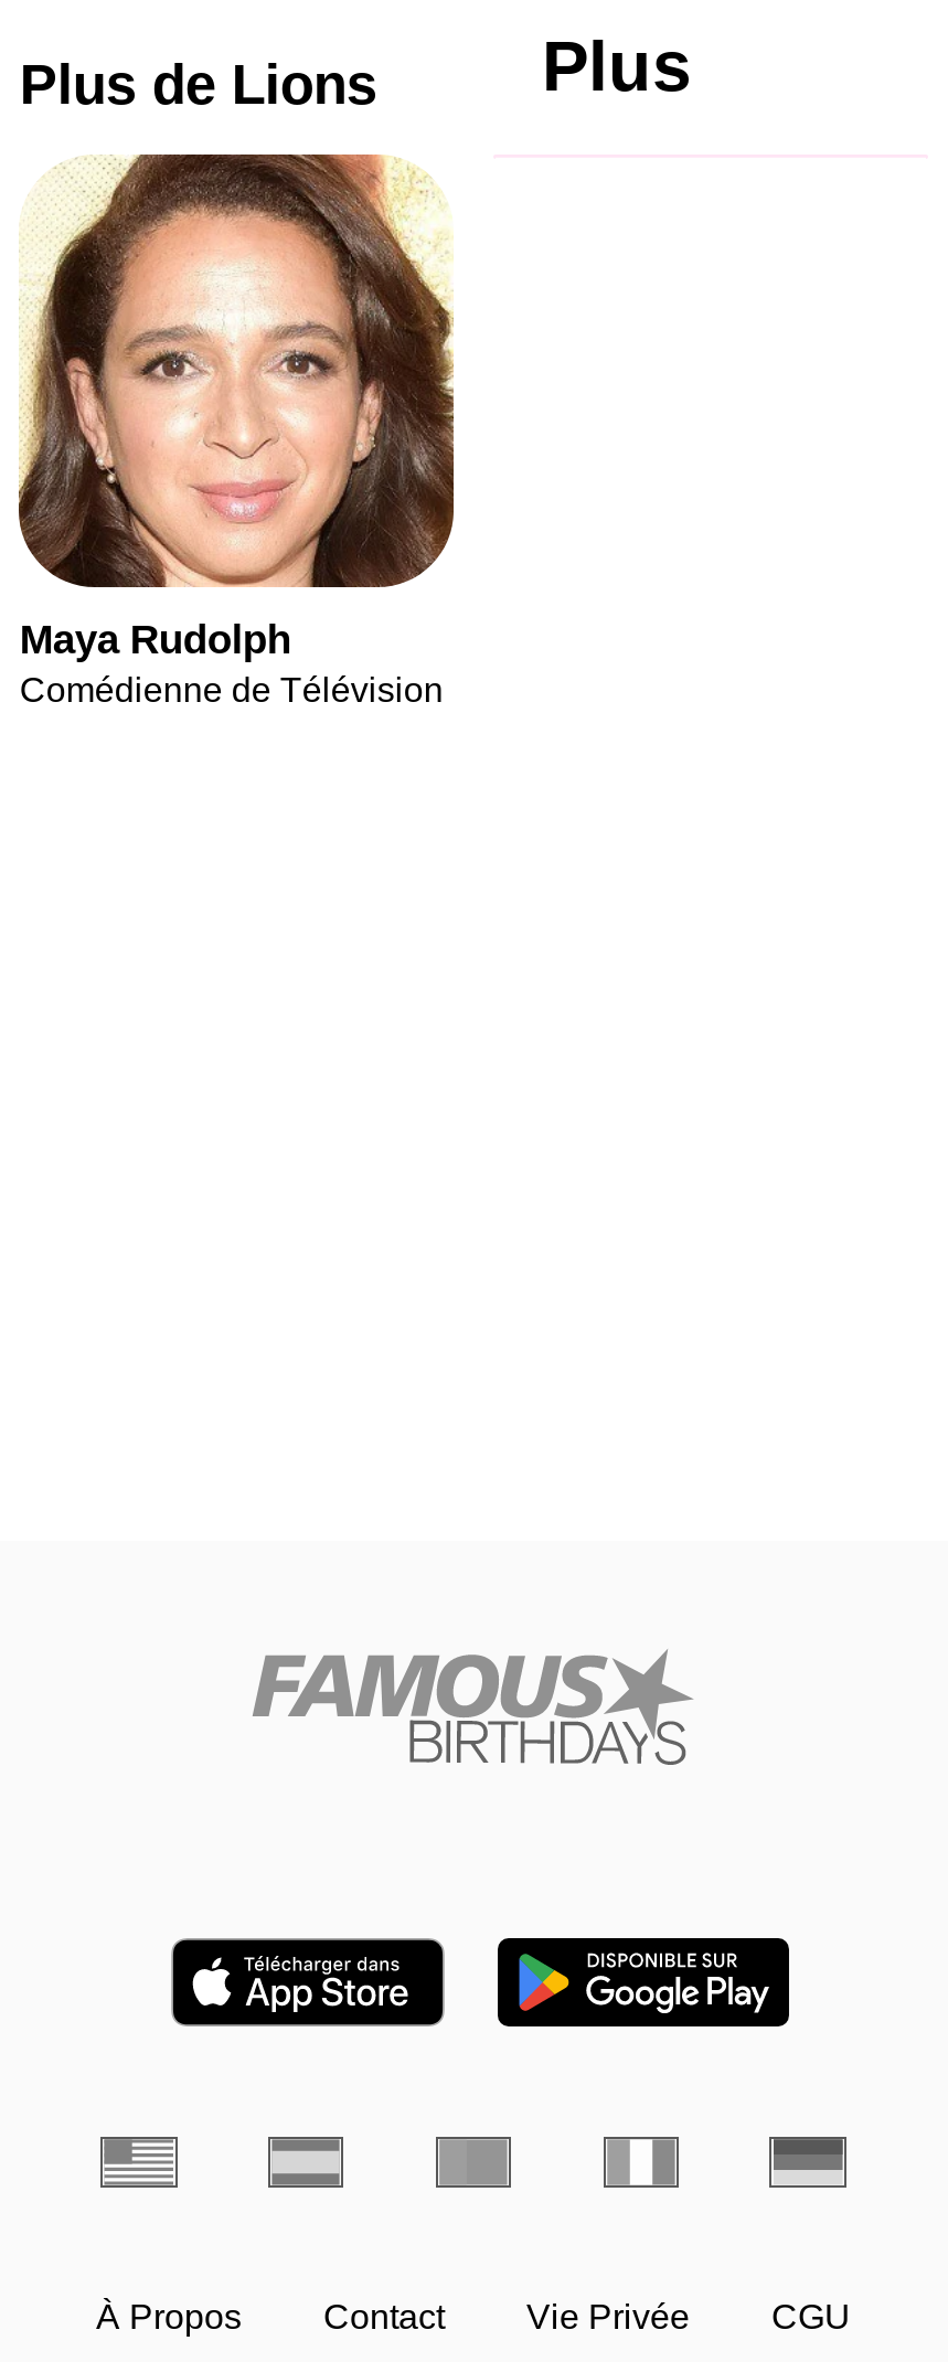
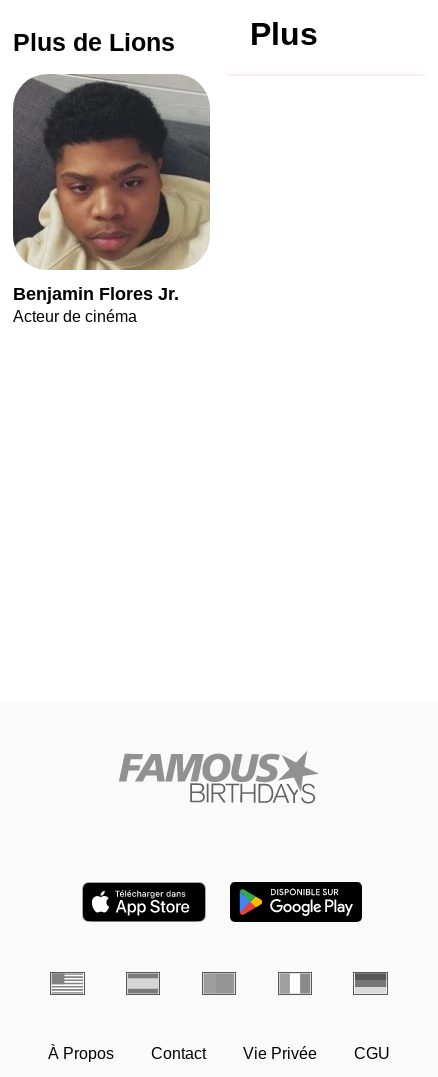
[17,155,456,708] [image] | Maya Rudolph | Comédienne de Télévision -> [12,74,211,325] [image] | Benjamin Flores Jr. | Acteur de cinéma

